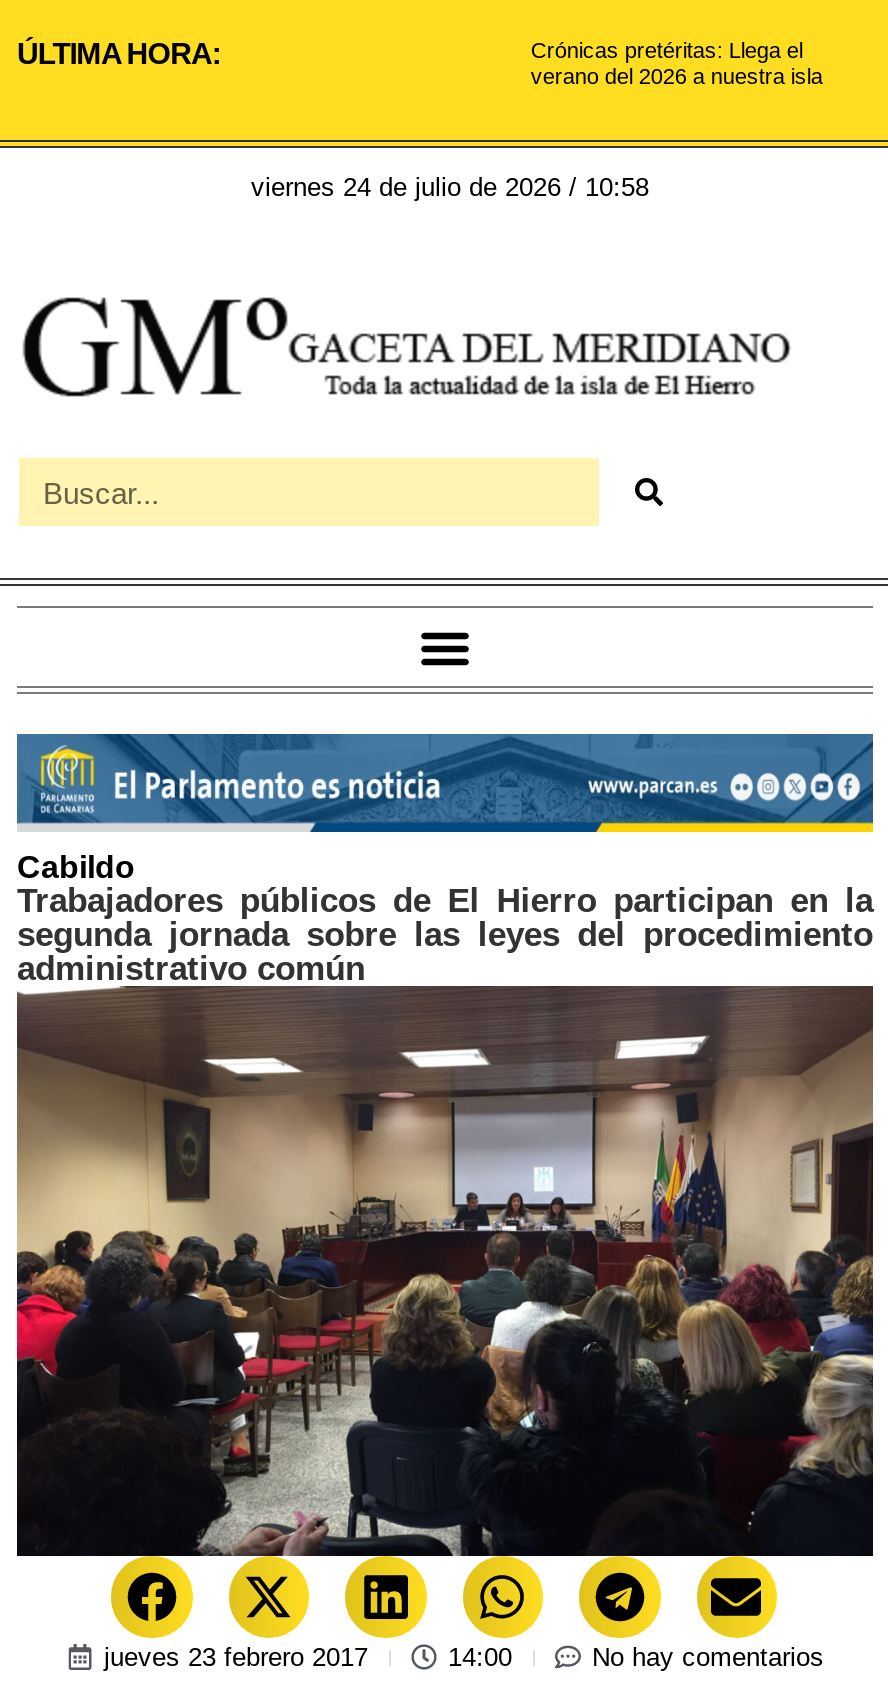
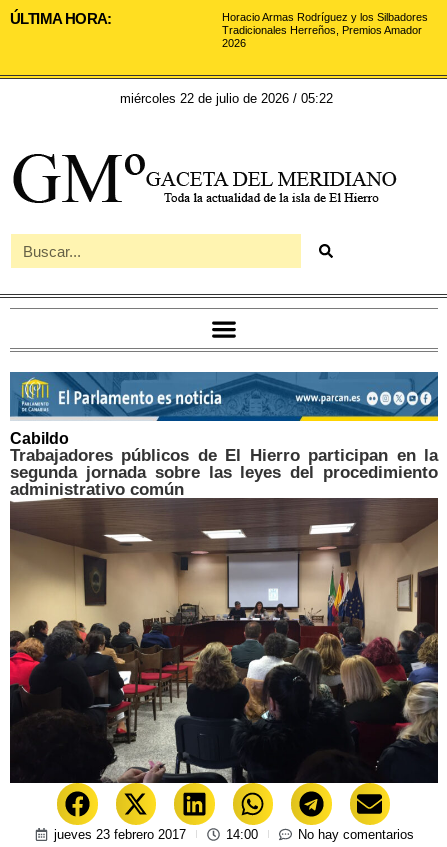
[531,38,823,88] Crónicas pretéritas: Llega el | verano del 2026 a nuestra isla -> [222,11,428,49] Horacio Armas Rodríguez y los Silbadores | Tradicionales Herreños, Premios Amador | 2026
[251,172,649,202] viernes 24 de julio de 2026 / 10:58 -> [120,91,333,106] miércoles 22 de julio de 2026 / 05:22

